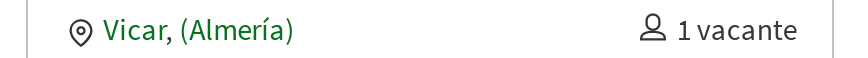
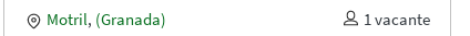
[103,9,295,47] Vicar, (Almería) -> [46,9,166,30] Motril, (Granada)

